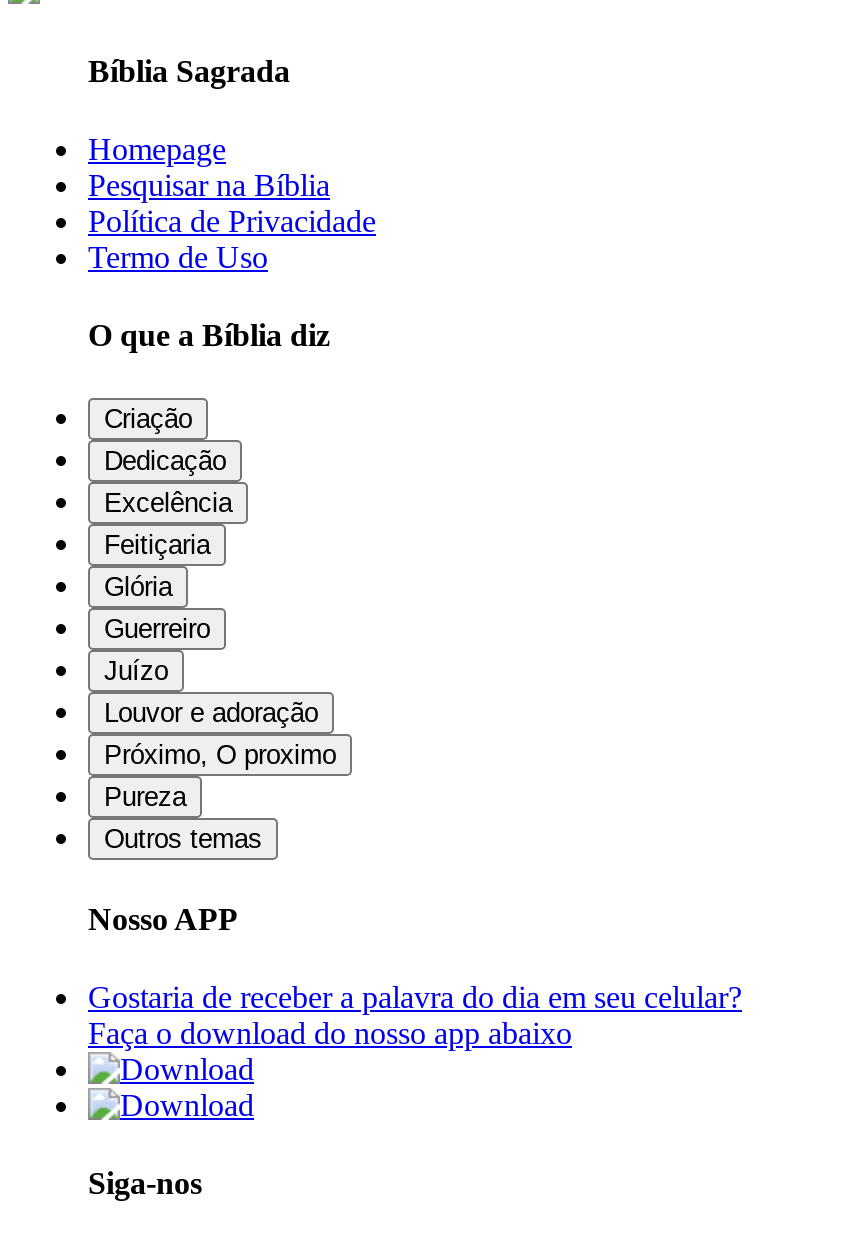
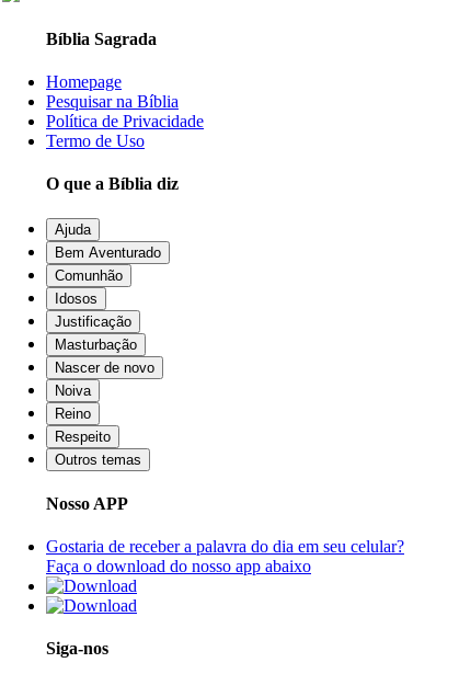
[104,403,336,811] Criação | Dedicação | Excelência | Feitiçaria | Glória | Guerreiro | Juízo | Louvor e adoração | Próximo, O proximo | Pureza -> [55,221,161,445] Ajuda | Bem Aventurado | Comunhão | Idosos | Justificação | Masturbação | Nascer de novo | Noiva | Reino | Respeito

